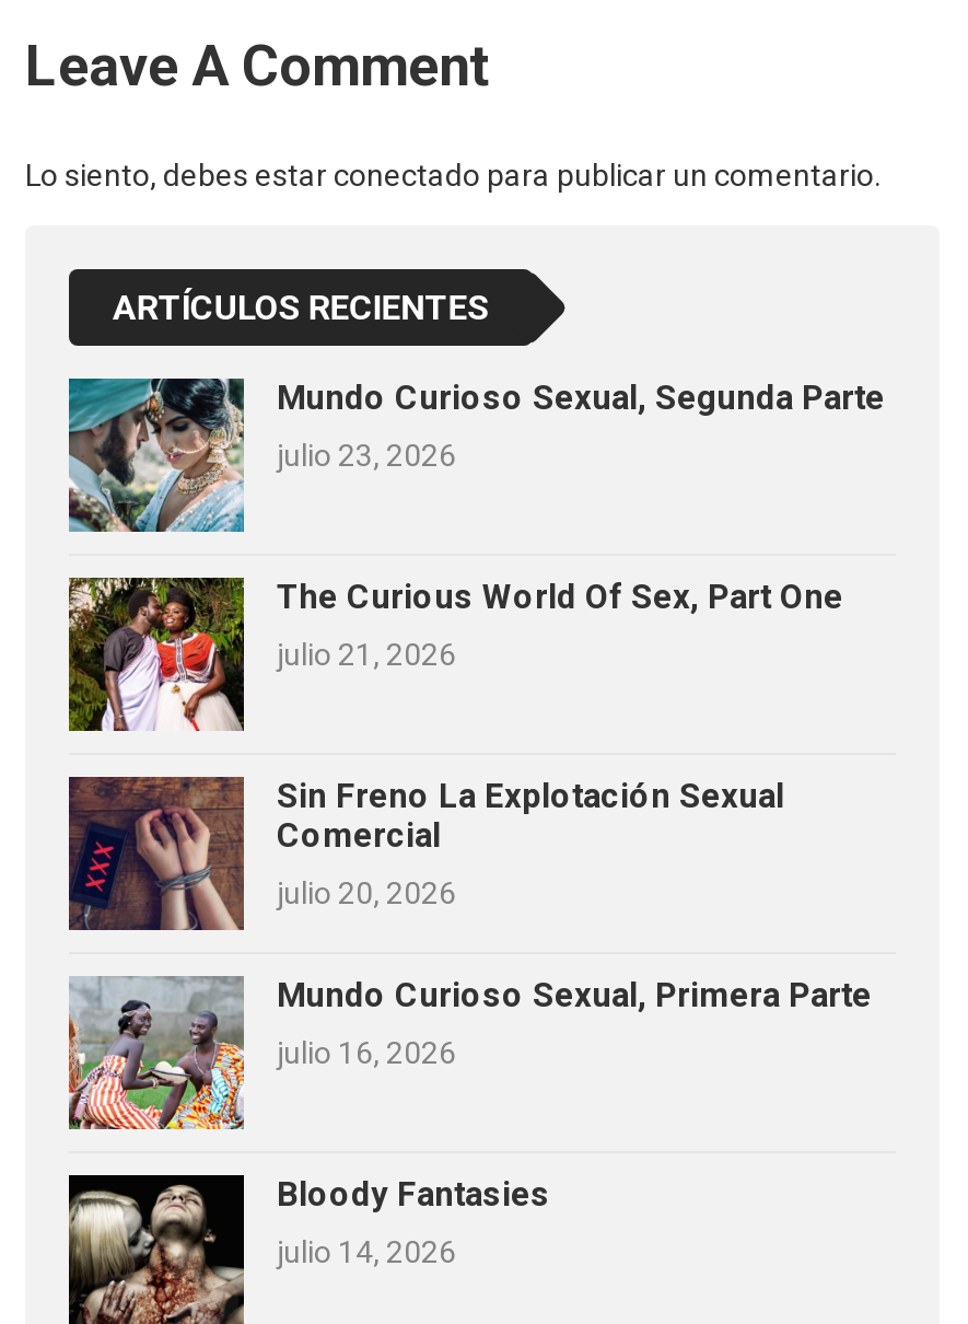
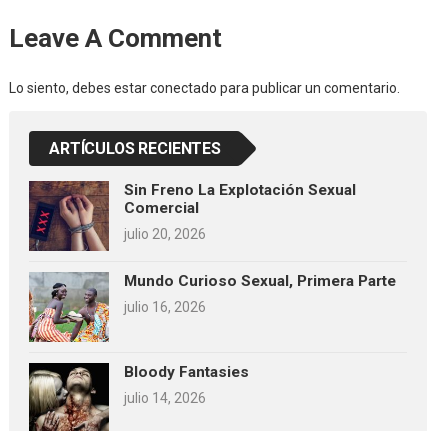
[67,376,885,534] [image] | Mundo Curioso Sexual, Segunda Parte | julio 23, 2026 -> none
[67,576,843,733] [image] | The Curious World Of Sex, Part One | julio 21, 2026 -> none

